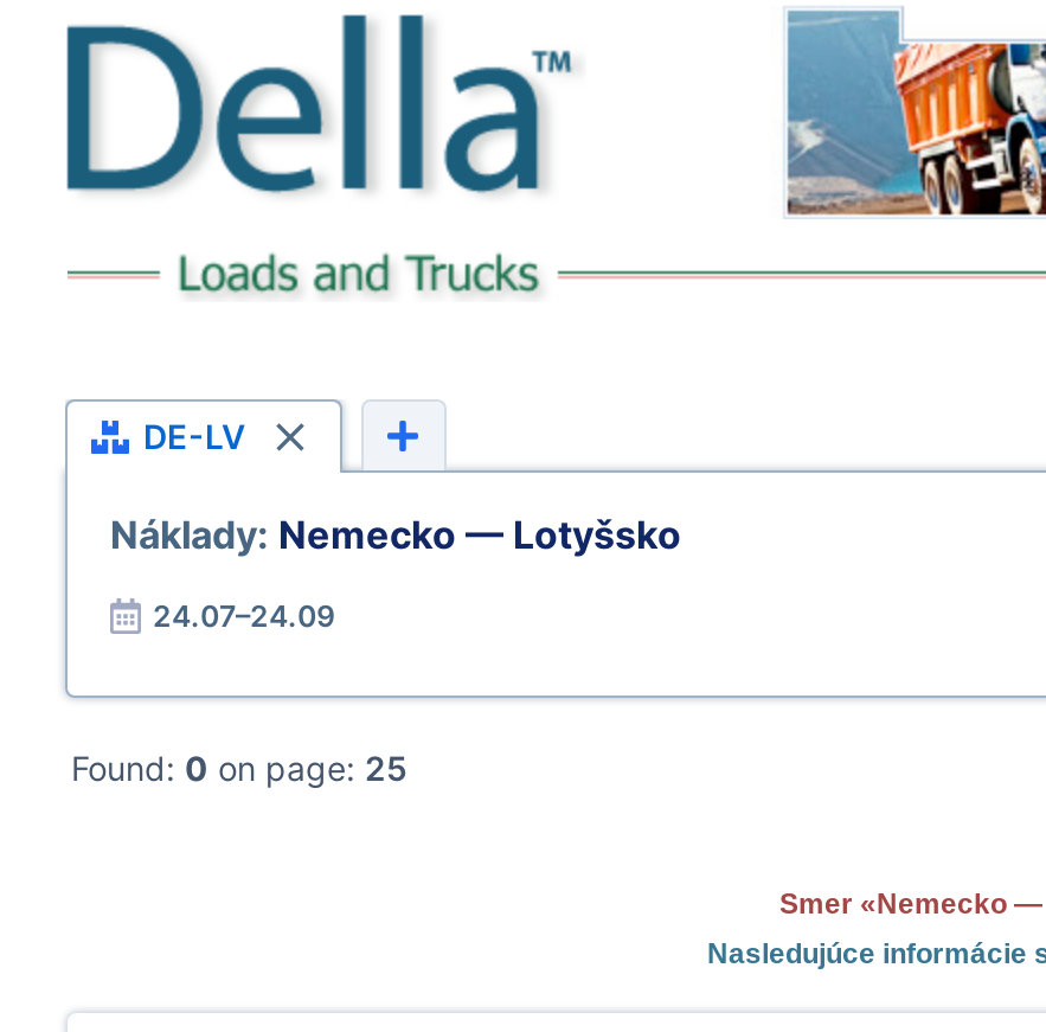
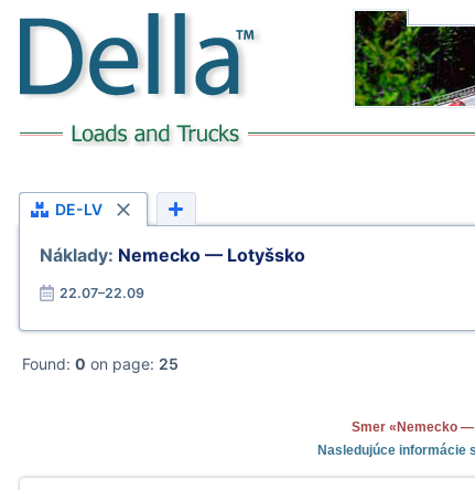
[785,11,1039,217] [image] -> [354,10,472,107] [image]
[153,598,335,634] 24.07–24.09 -> [60,285,144,301] 22.07–22.09

